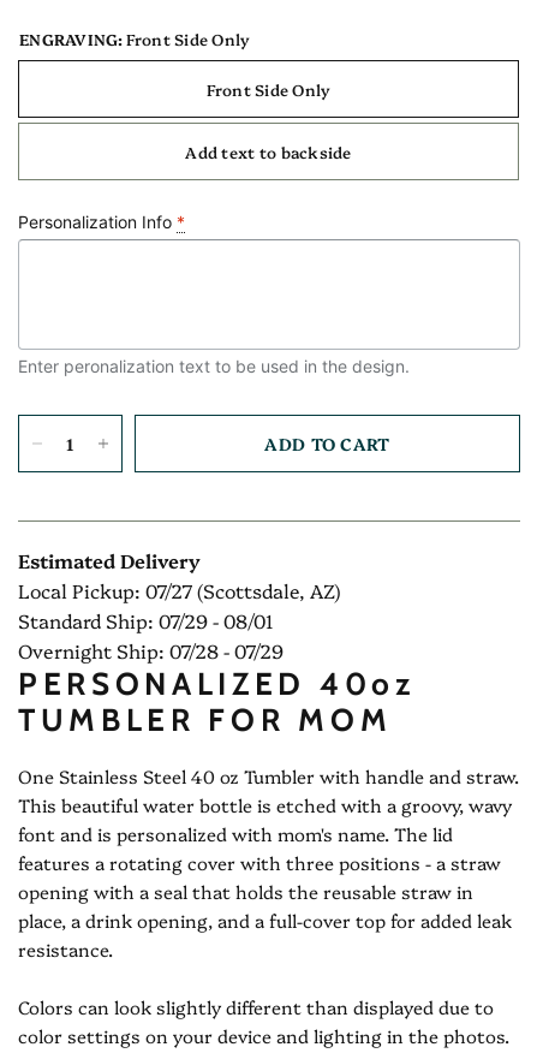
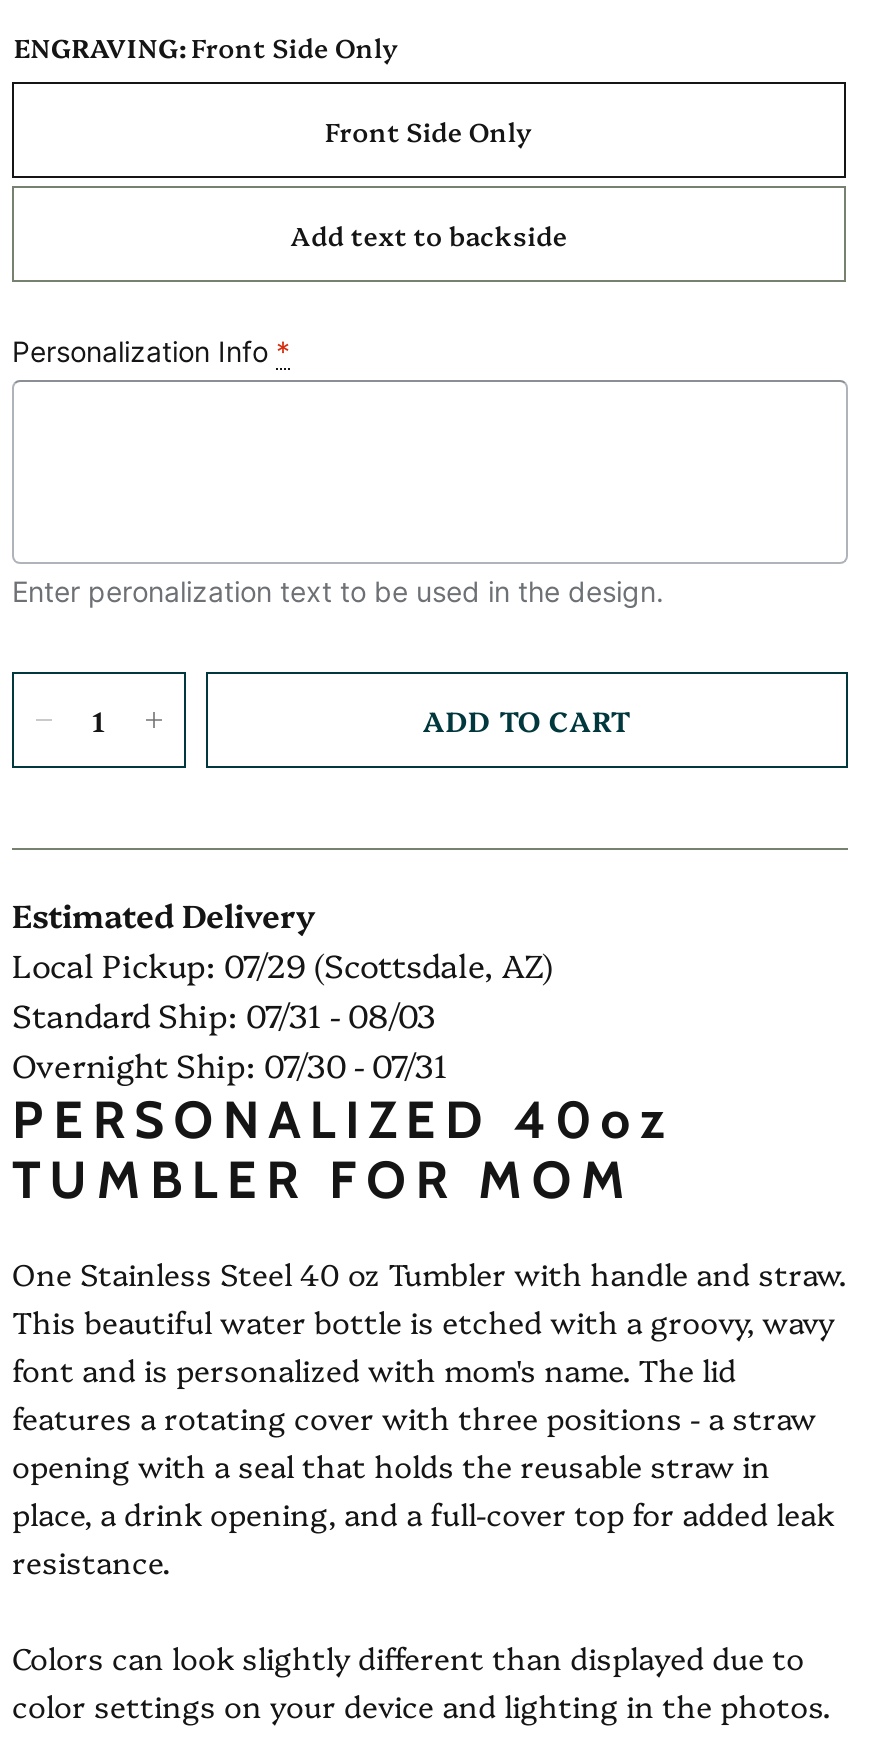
[18,577,341,603] Local Pickup: 07/27 (Scottsdale, AZ) -> [12,942,554,986] Local Pickup: 07/29 (Scottsdale, AZ)
[18,607,274,633] Standard Ship: 07/29 - 08/01 -> [12,992,436,1036] Standard Ship: 07/31 - 08/03
[18,637,284,664] Overnight Ship: 07/28 - 07/29 -> [12,1042,448,1086] Overnight Ship: 07/30 - 07/31

